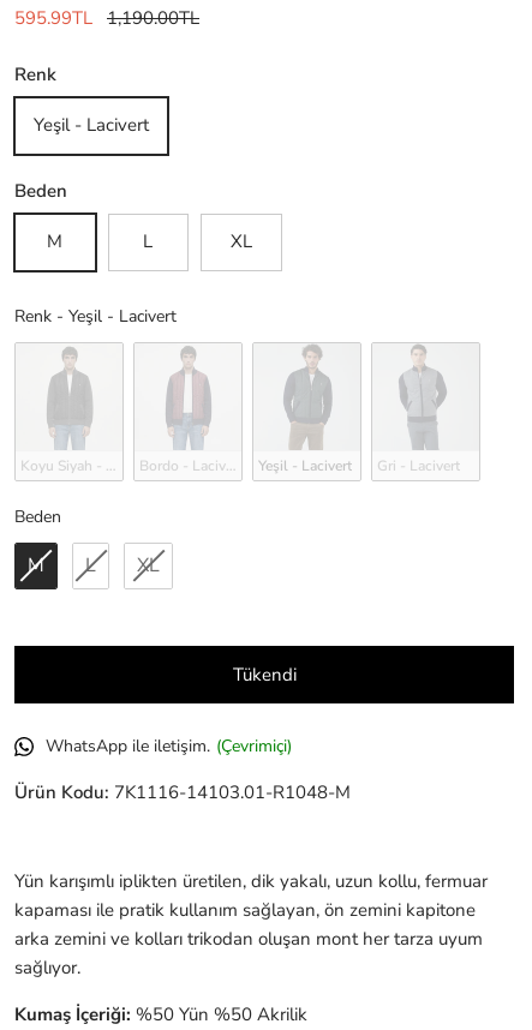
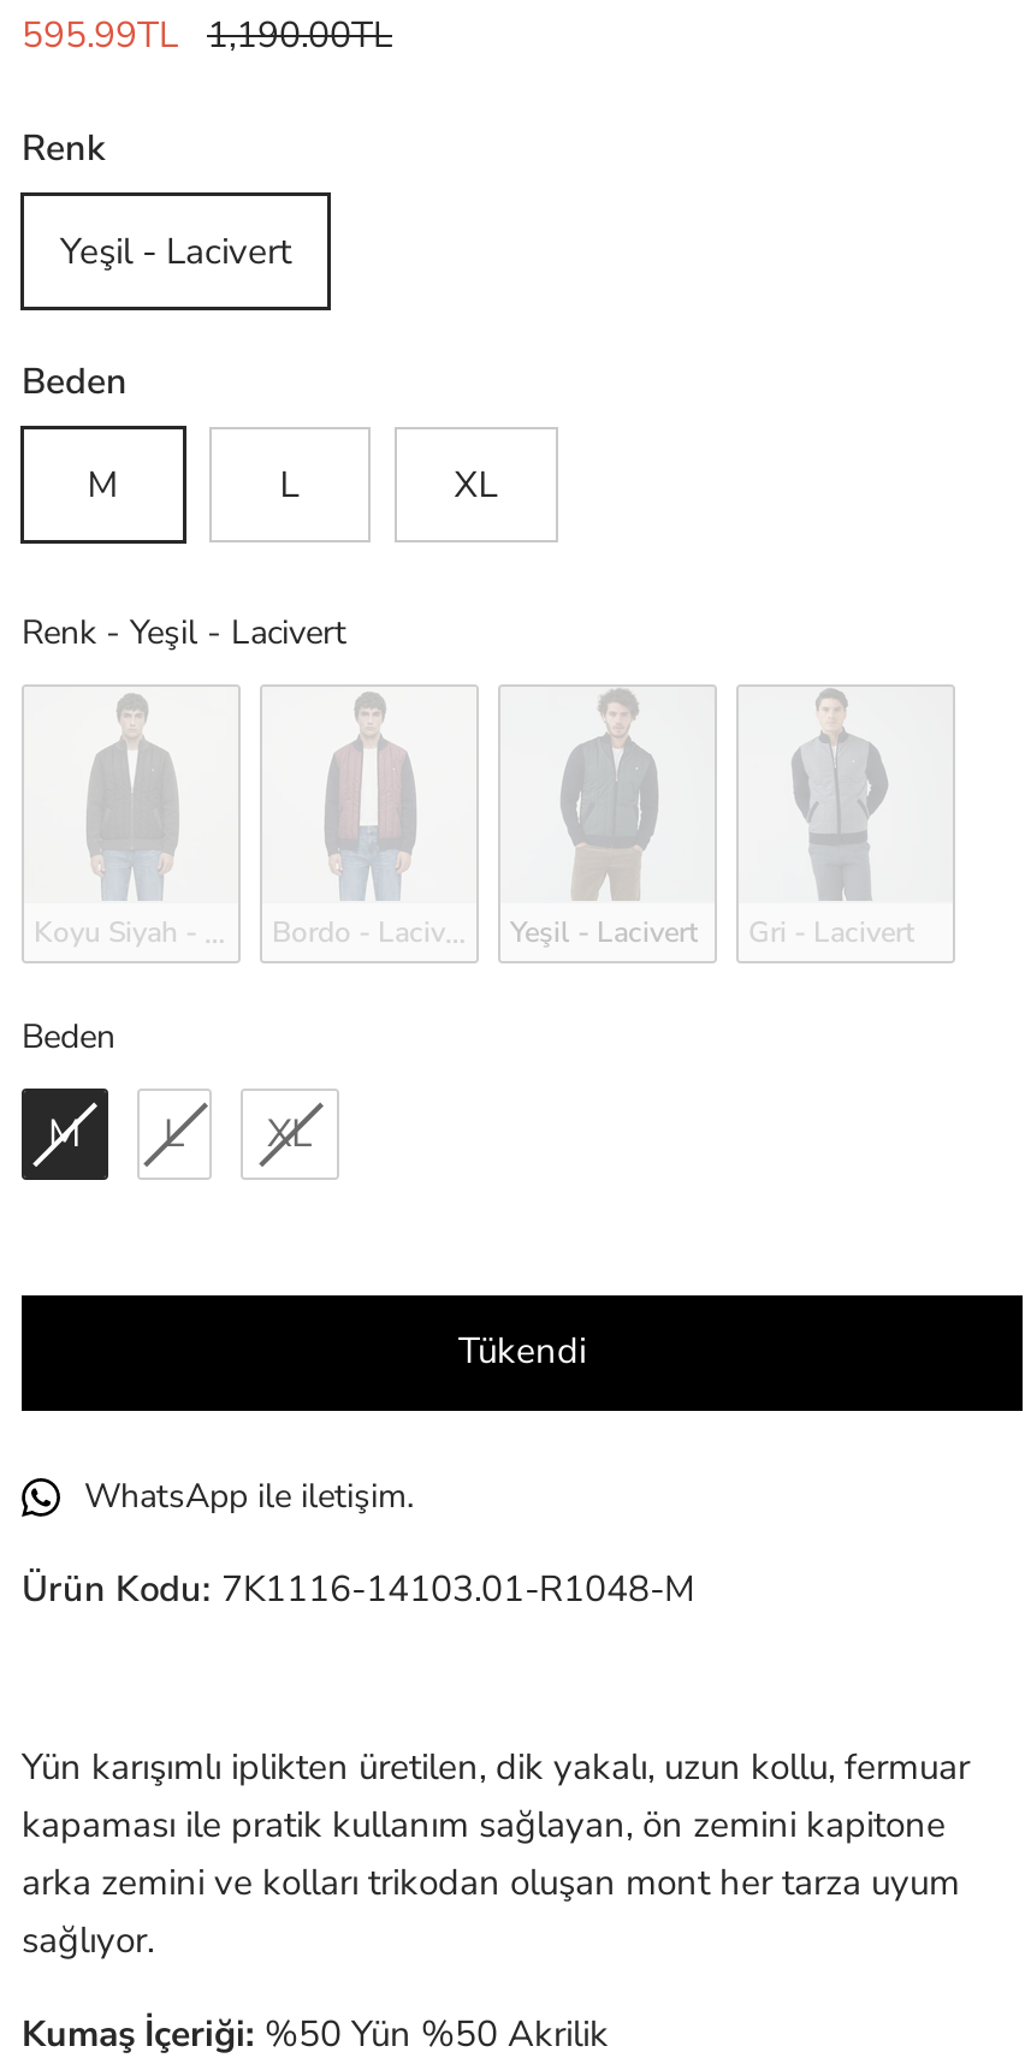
[46,735,292,758] WhatsApp ile iletişim. (Çevrimiçi) -> [84,1473,414,1519] WhatsApp ile iletişim.

